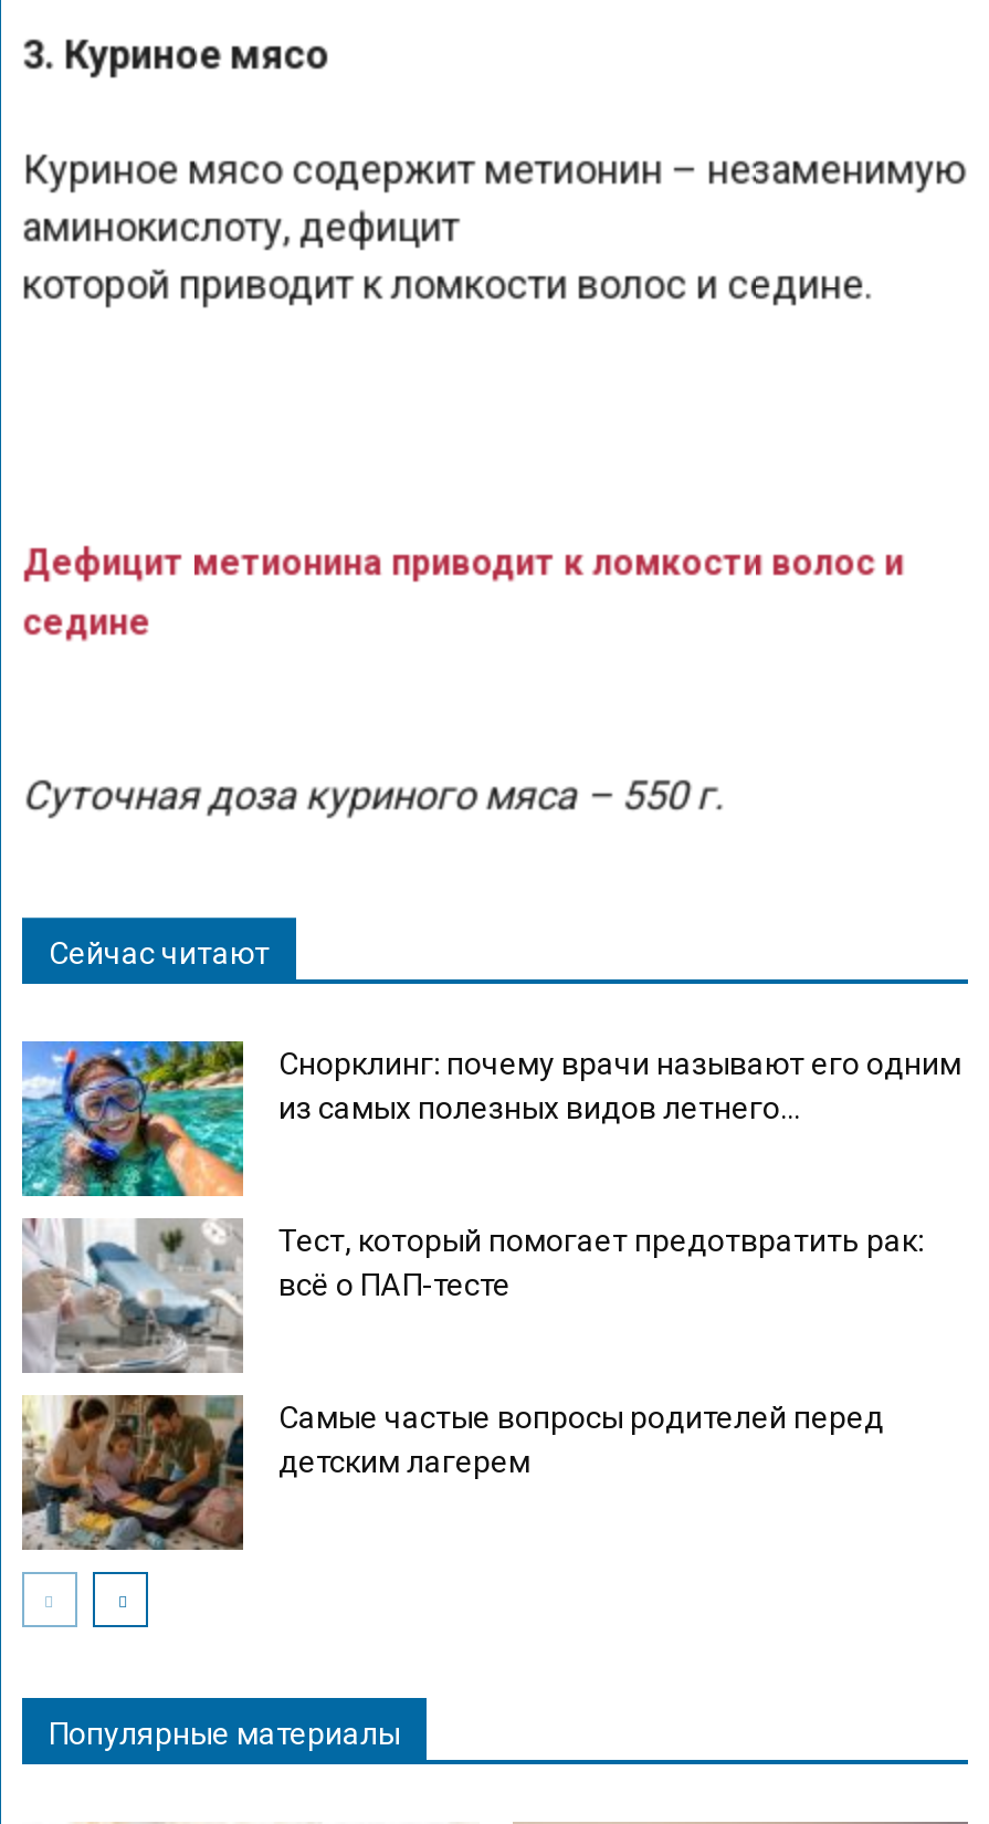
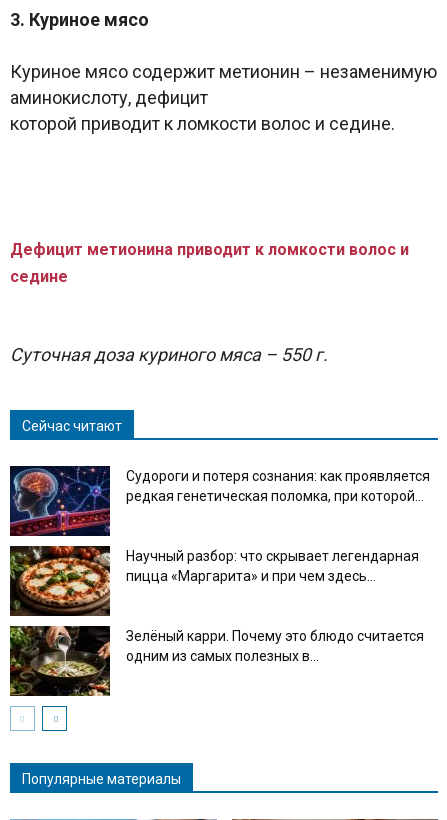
[20,1039,961,1198] [image] | Снорклинг: почему врачи называют его одним | из самых полезных видов летнего... -> [9,465,430,537] [image] | Судороги и потеря сознания: как проявляется | редкая генетическая поломка, при которой...
[22,1218,924,1375] [image] | Тест, который помогает предотвратить рак: | всё о ПАП-тесте -> [9,545,419,616] [image] | Научный разбор: что скрывает легендарная | пицца «Маргарита» и при чем здесь...
[22,1393,884,1552] [image] | Самые частые вопросы родителей перед | детским лагерем -> [9,625,424,697] [image] | Зелёный карри. Почему это блюдо считается | одним из самых полезных в...

